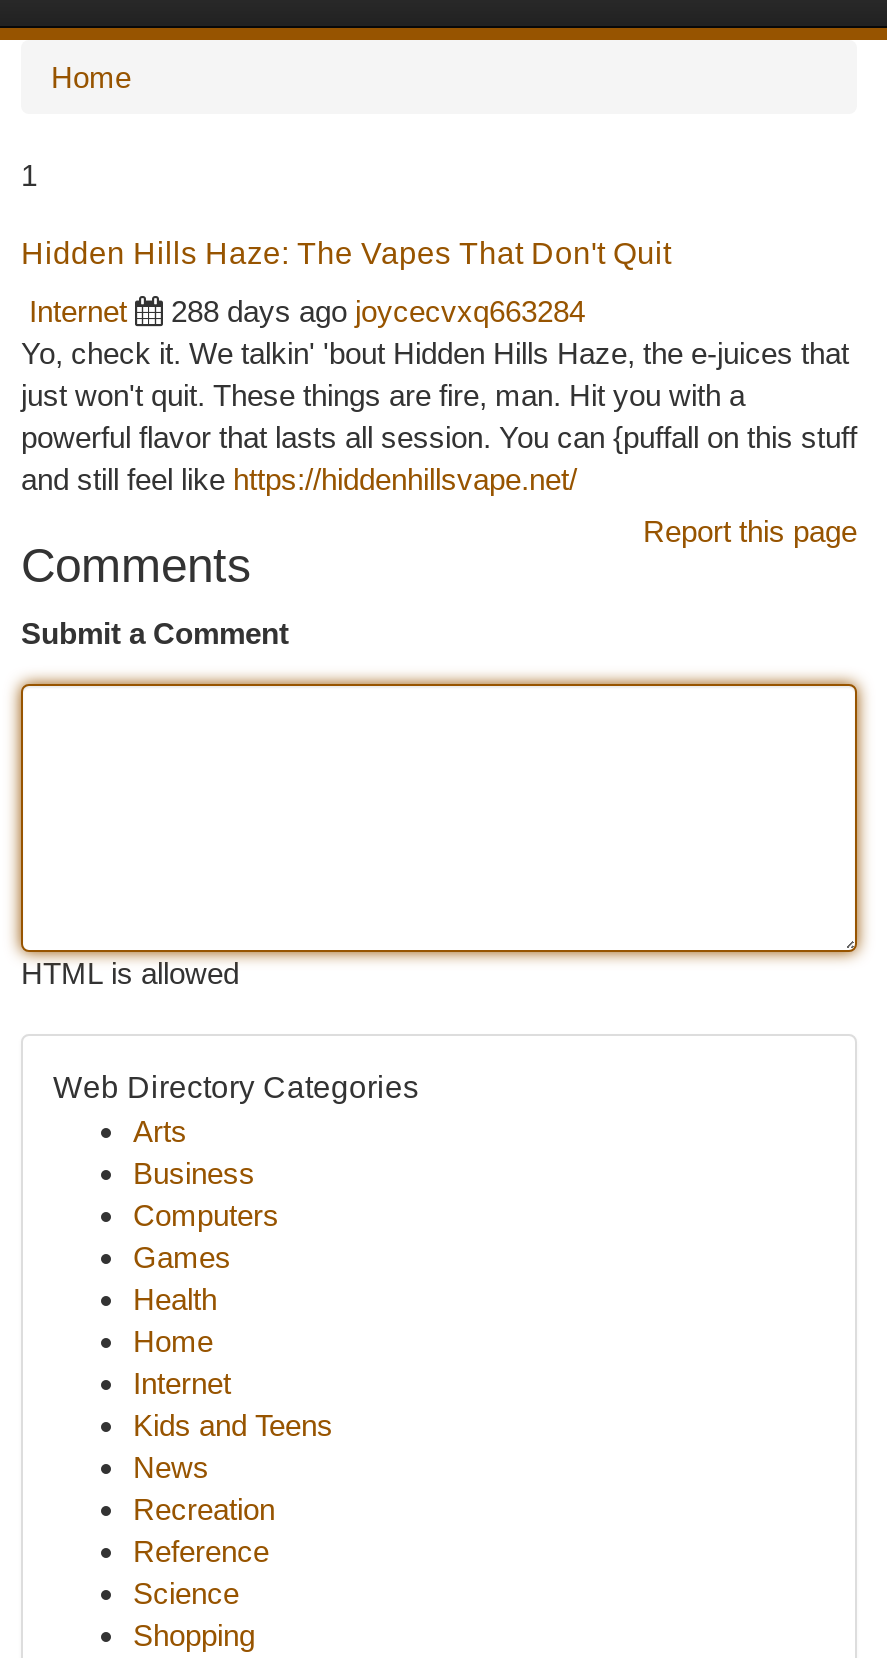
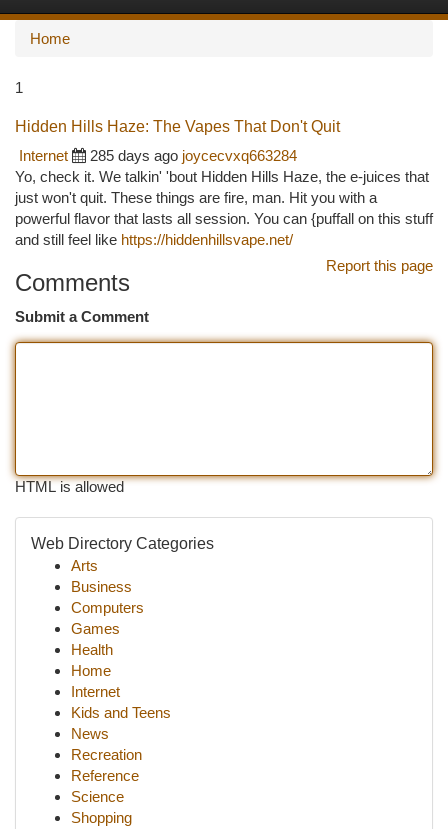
[171,294,585,328] 288 days ago joycecvxq663284 -> [90,147,297,164] 285 days ago joycecvxq663284

